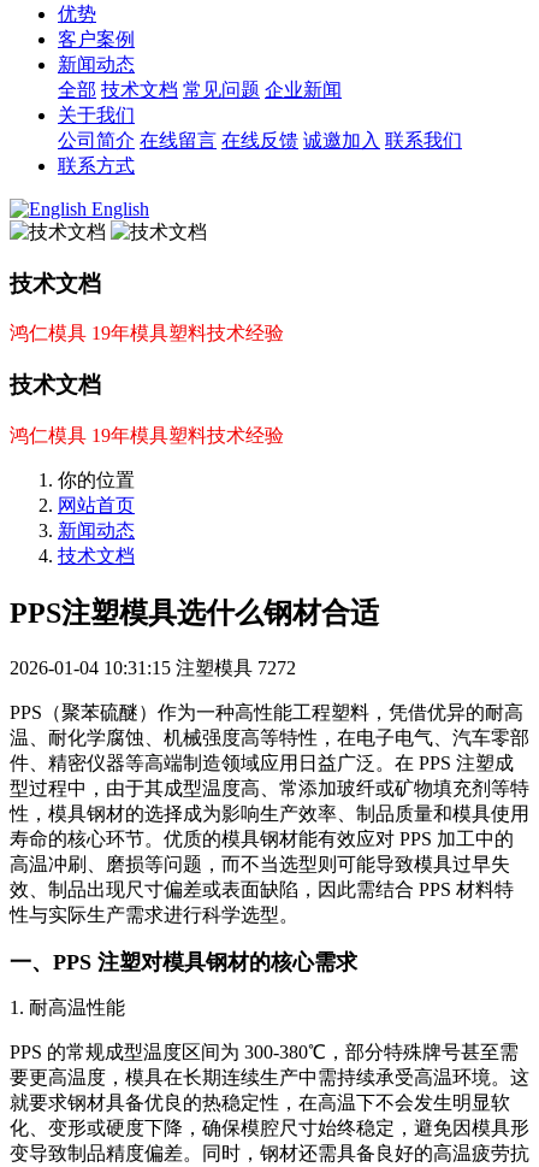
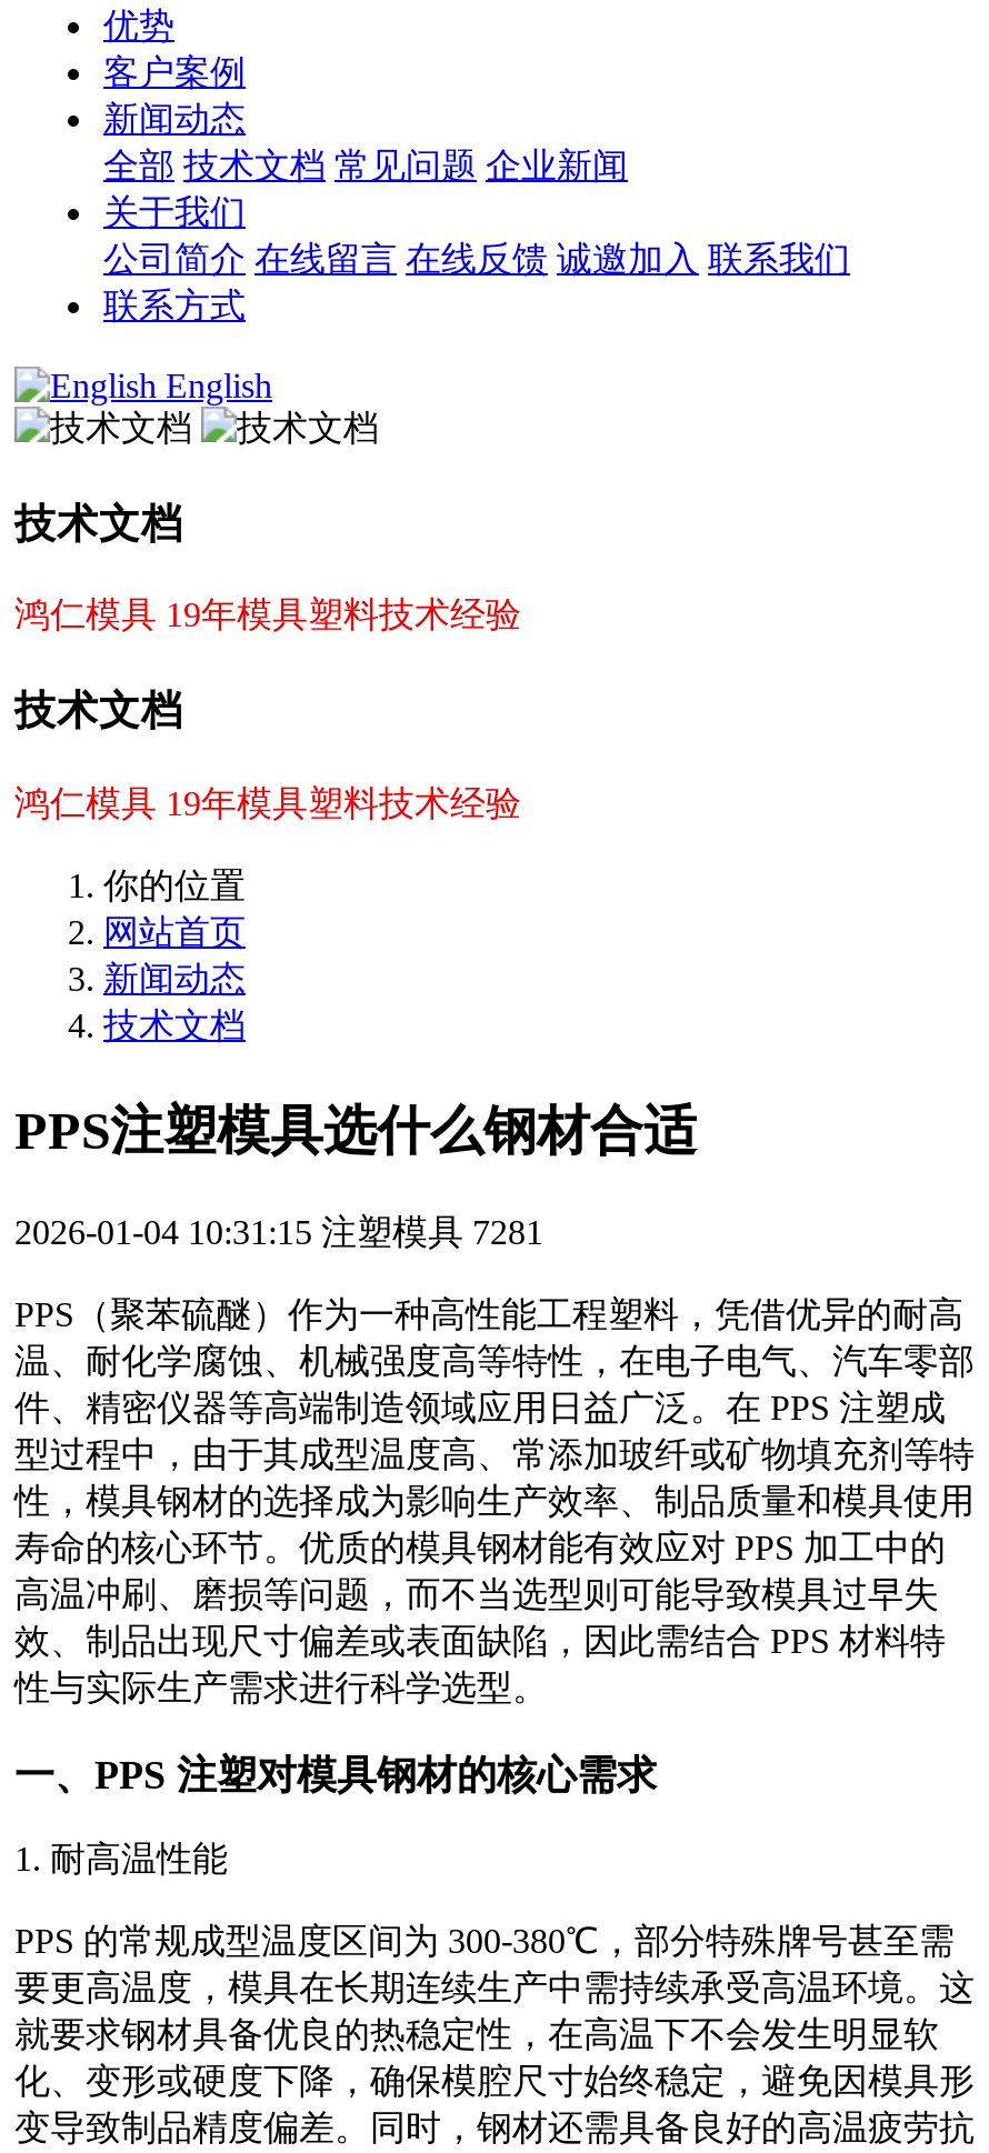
[10,657,296,678] 2026-01-04 10:31:15 注塑模具 7272 -> [14,1212,543,1250] 2026-01-04 10:31:15 注塑模具 7281

